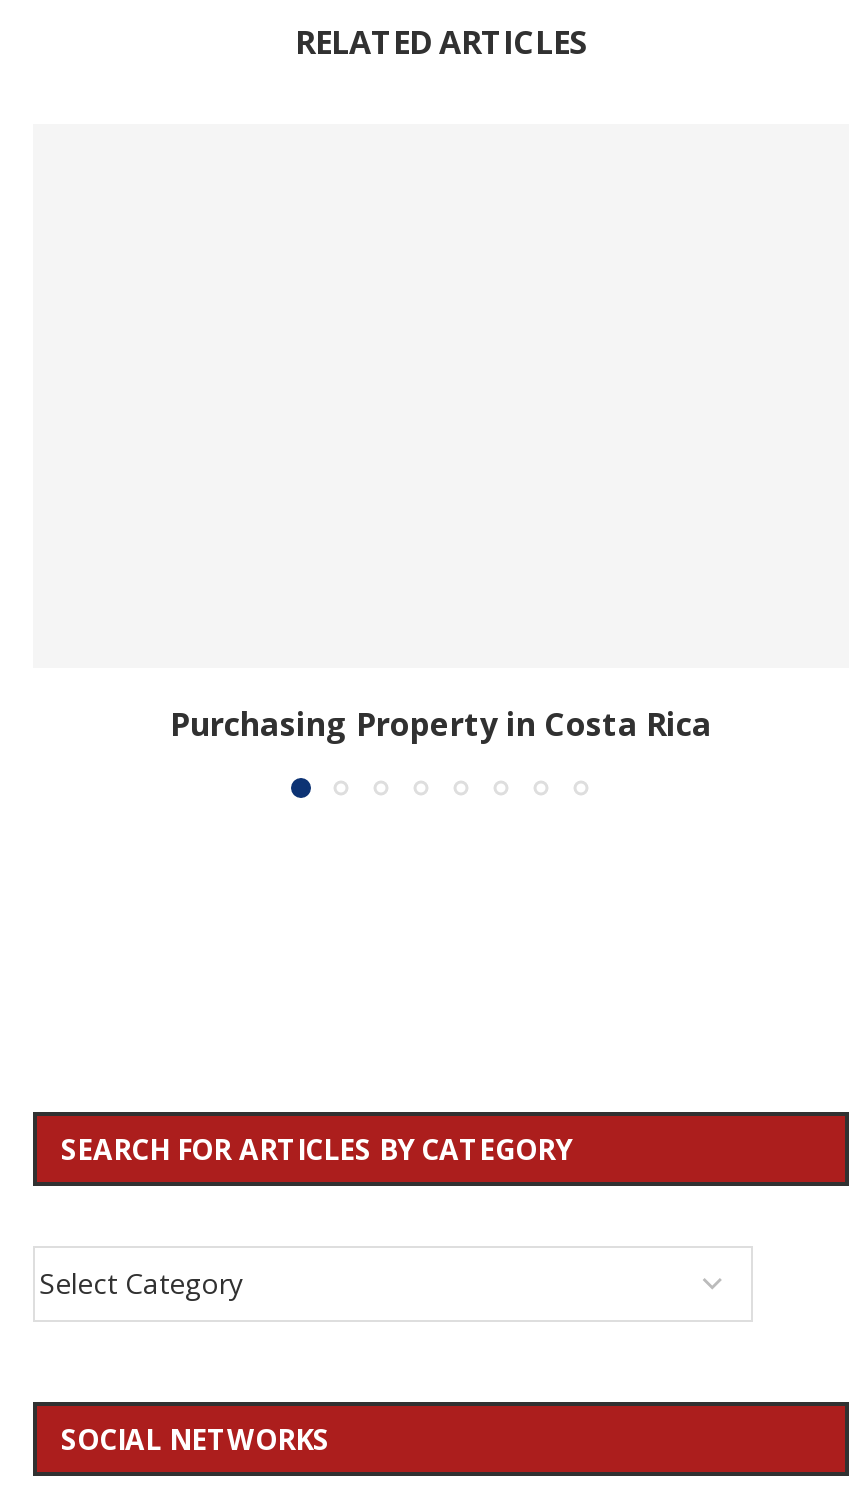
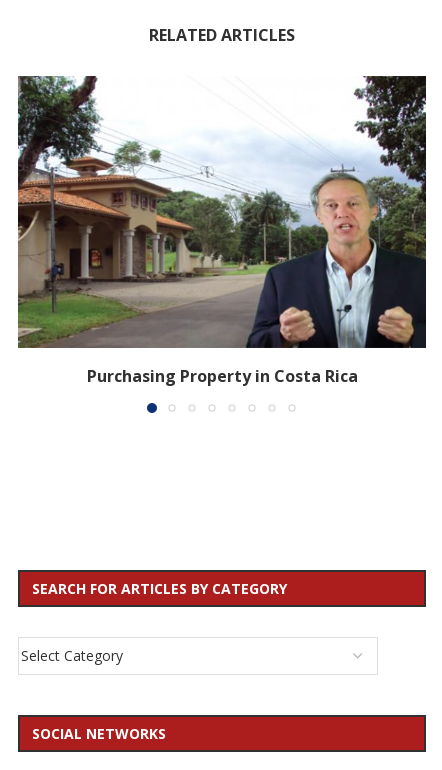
none -> [17,75,427,349] [image]

